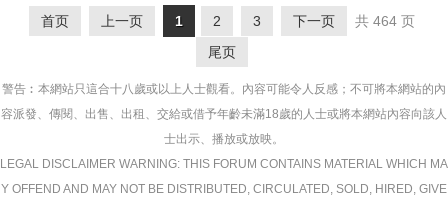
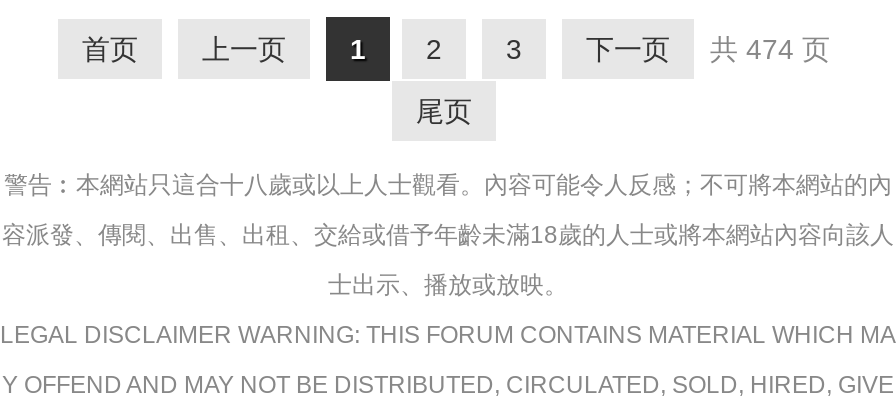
[41,13,419,29] 首页 上一页 1 2 3 下一页 共 464 页 -> [82,33,838,65] 首页 上一页 1 2 3 下一页 共 474 页

